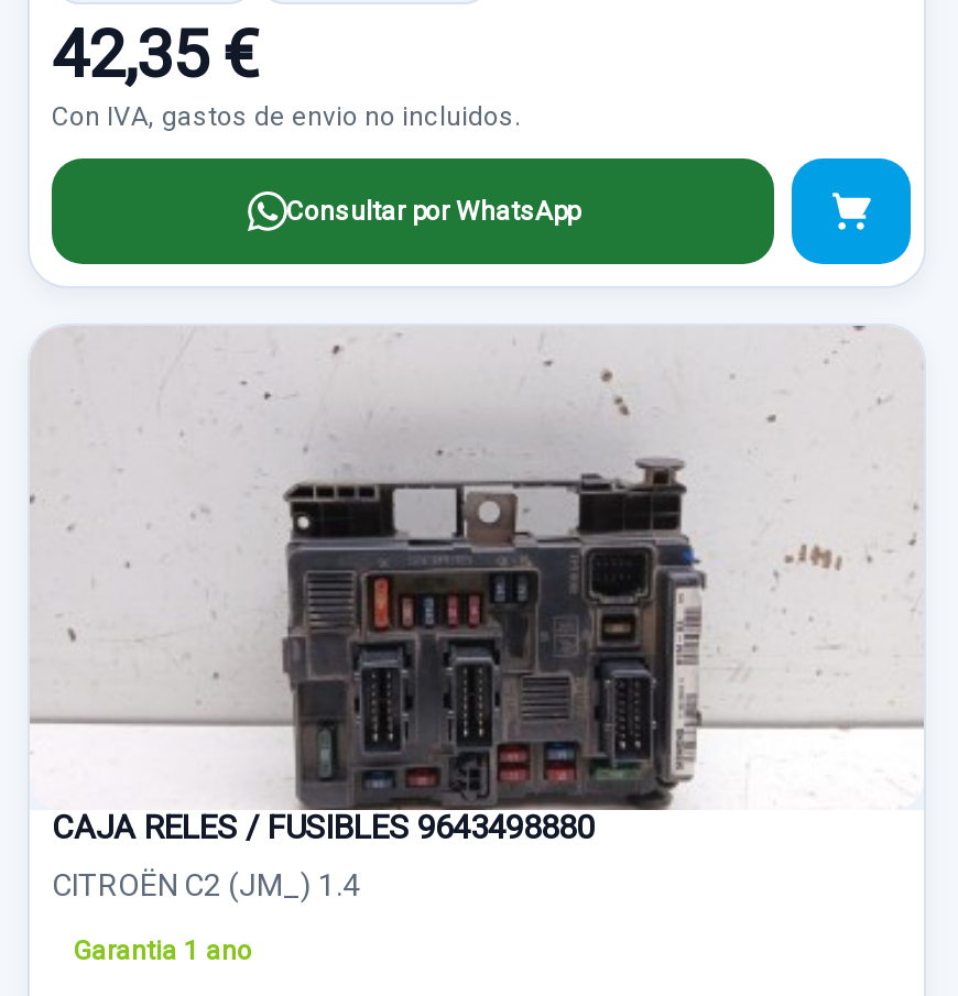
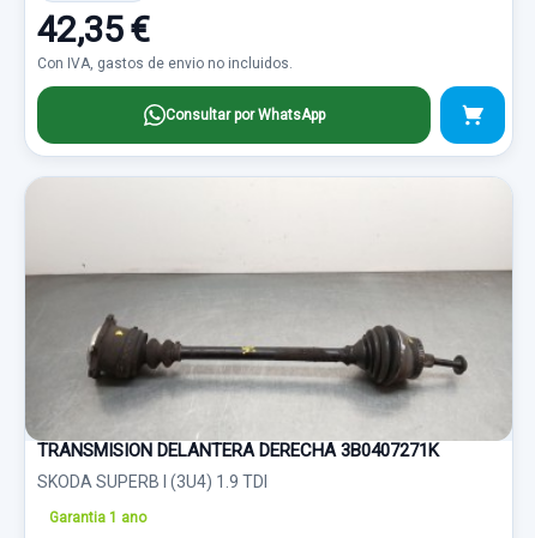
[30,324,924,847] [image] | CAJA RELES / FUSIBLES 9643498880 -> [24,177,512,461] [image] | TRANSMISION DELANTERA DERECHA 3B0407271K
[52,867,360,902] CITROËN C2 (JM_) 1.4 -> [37,472,267,491] SKODA SUPERB I (3U4) 1.9 TDI

